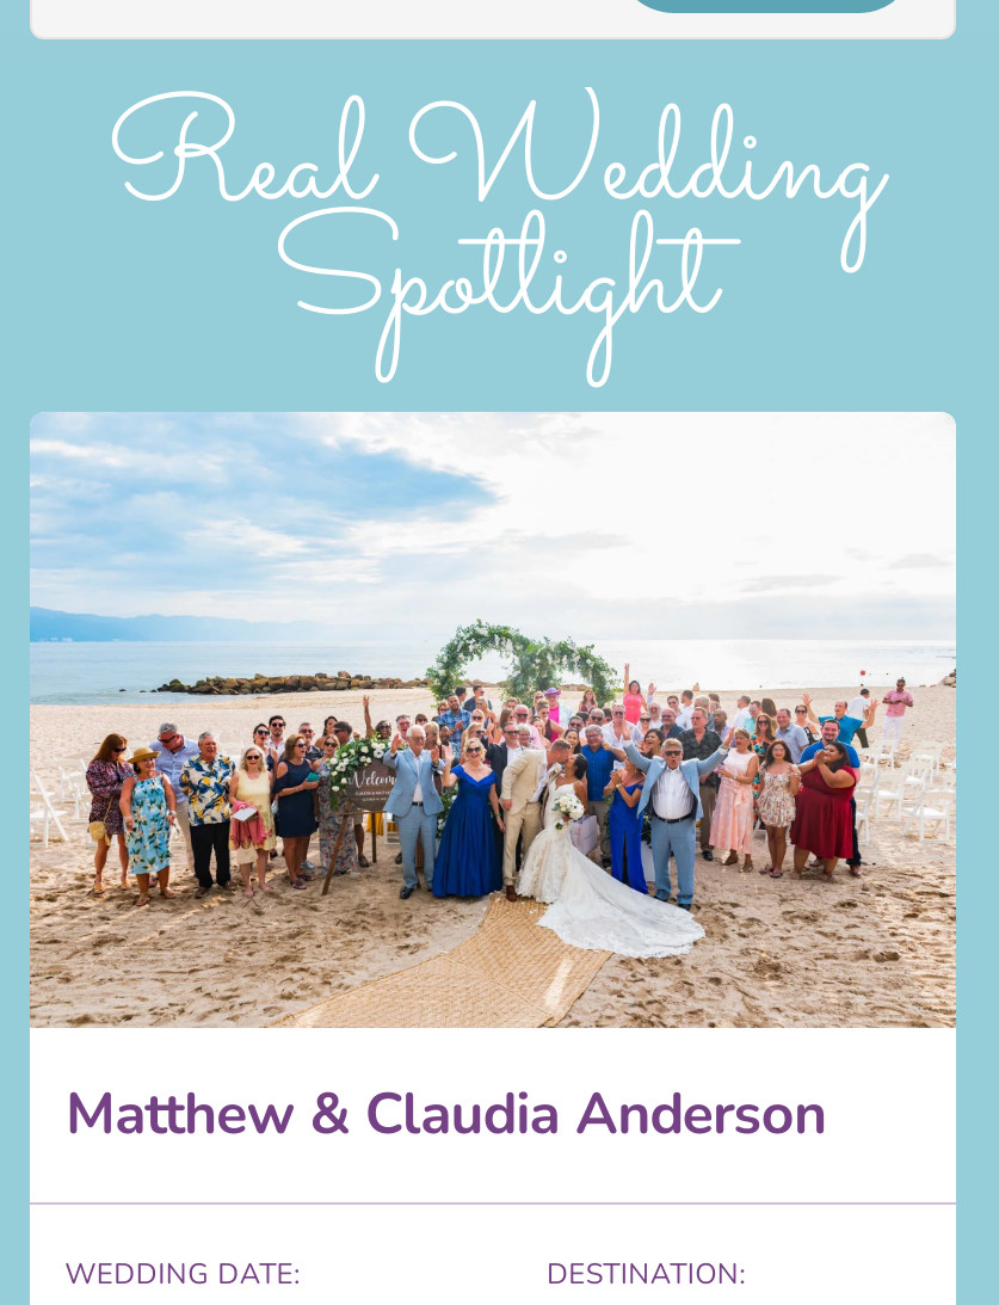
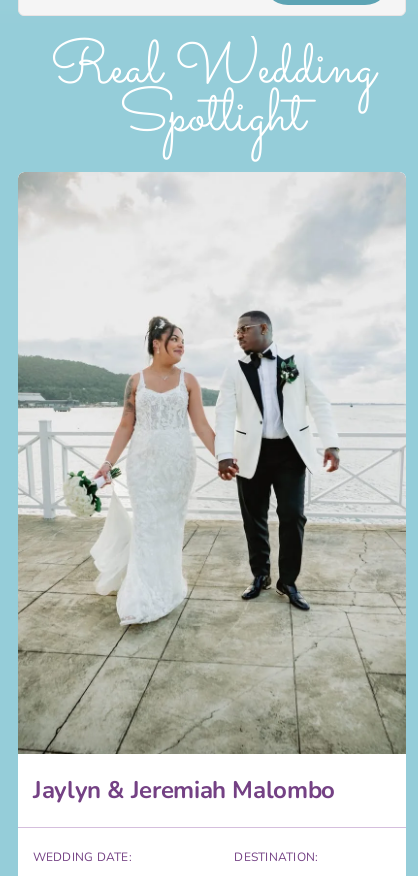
[30,413,956,1151] [image] | Matthew & Claudia Anderson -> [17,172,407,806] [image] | Jaylyn & Jeremiah Malombo

